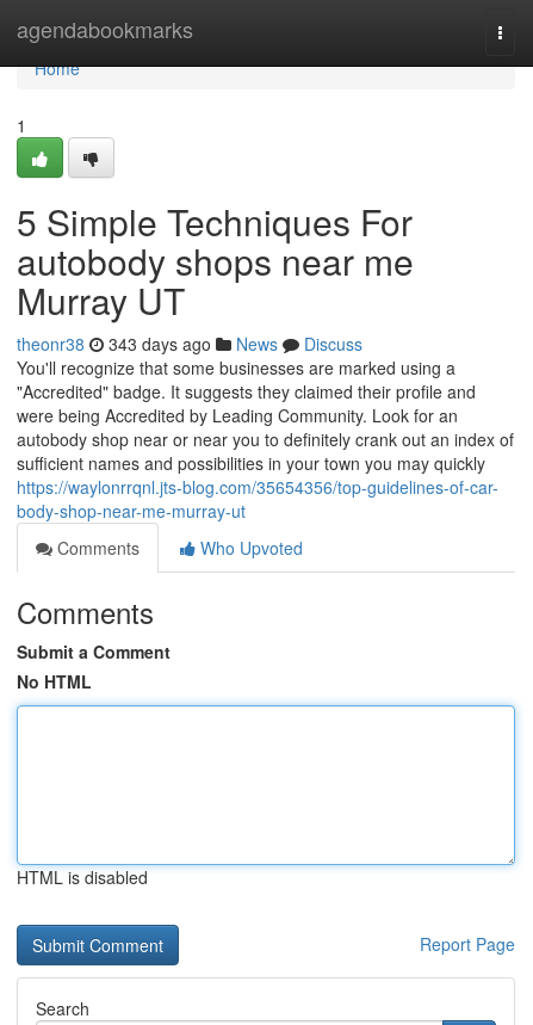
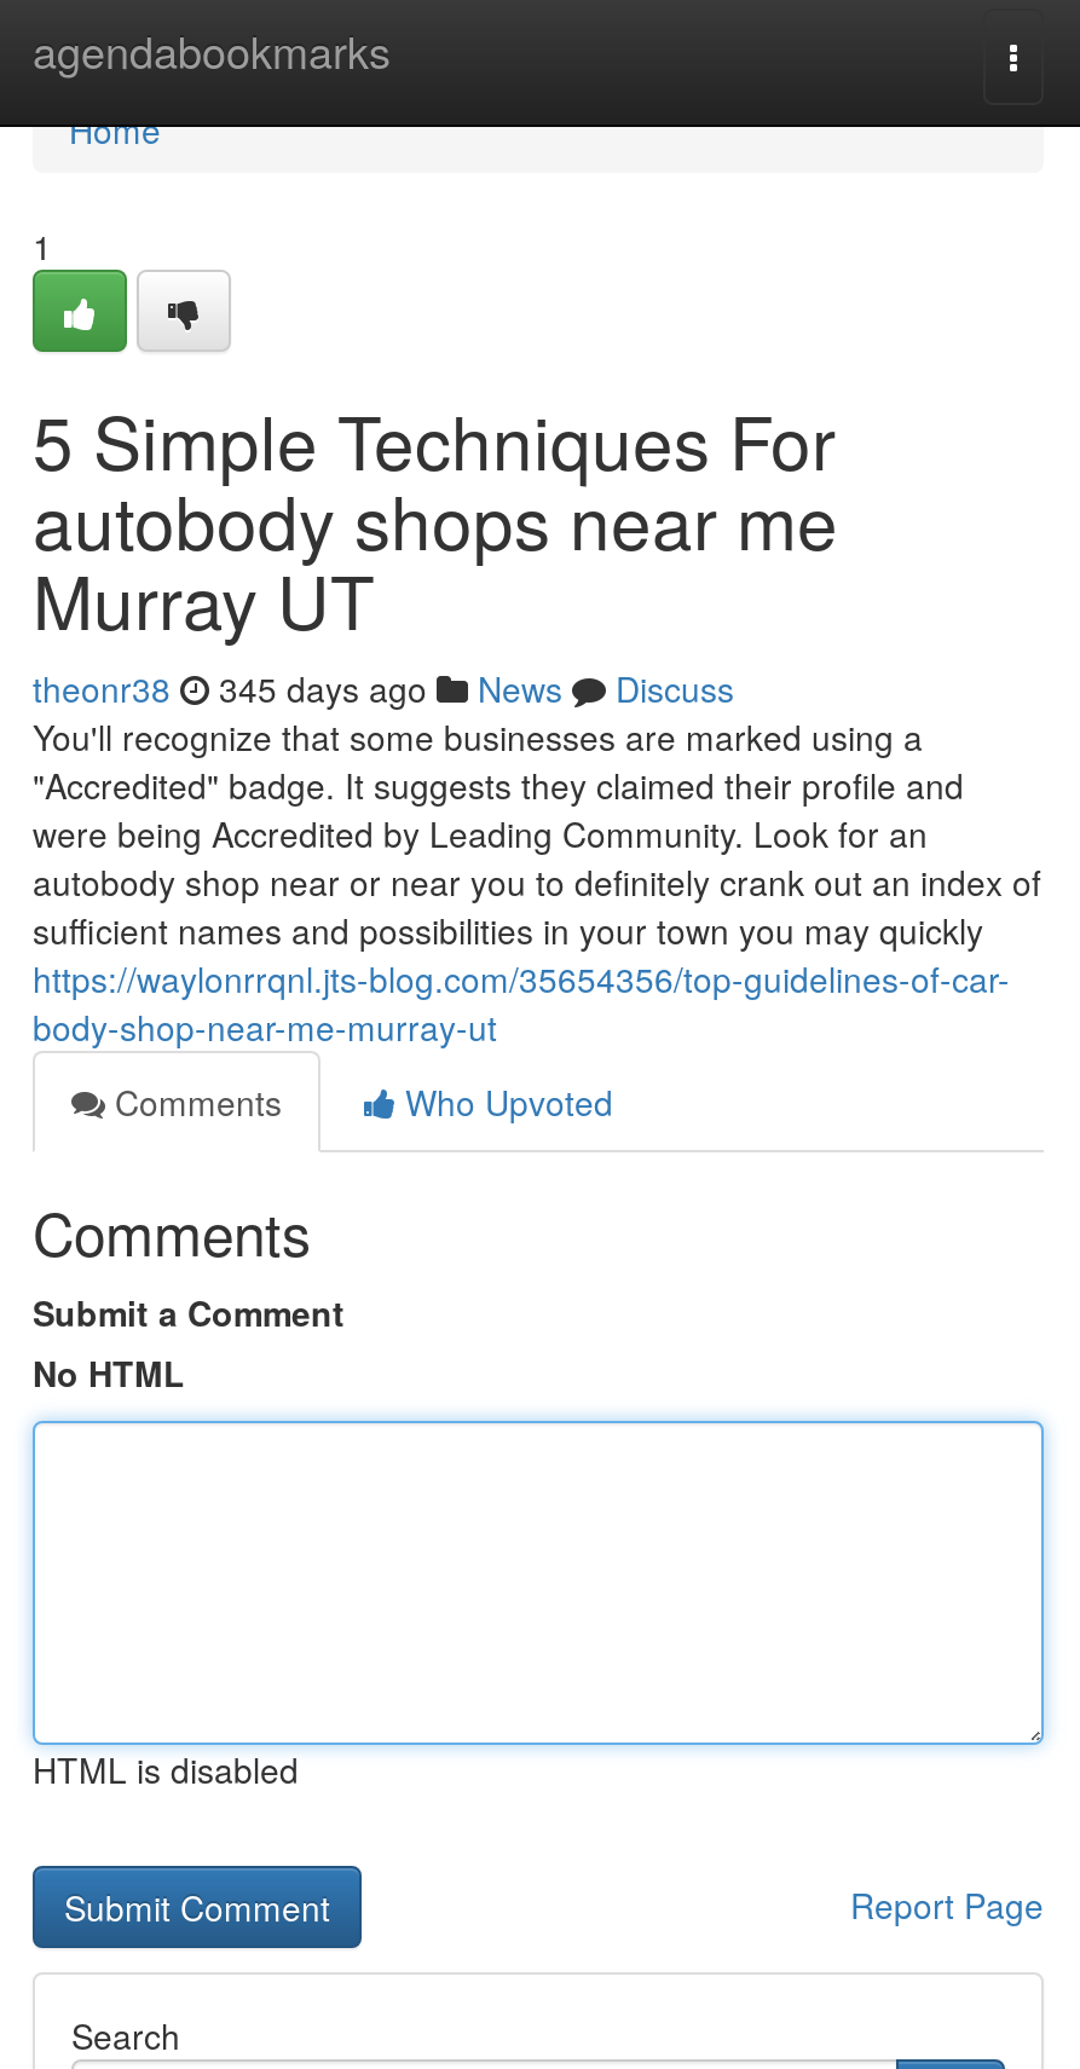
[17,332,362,356] theonr38 343 days ago News Discuss -> [33,664,734,712] theonr38 345 days ago News Discuss

